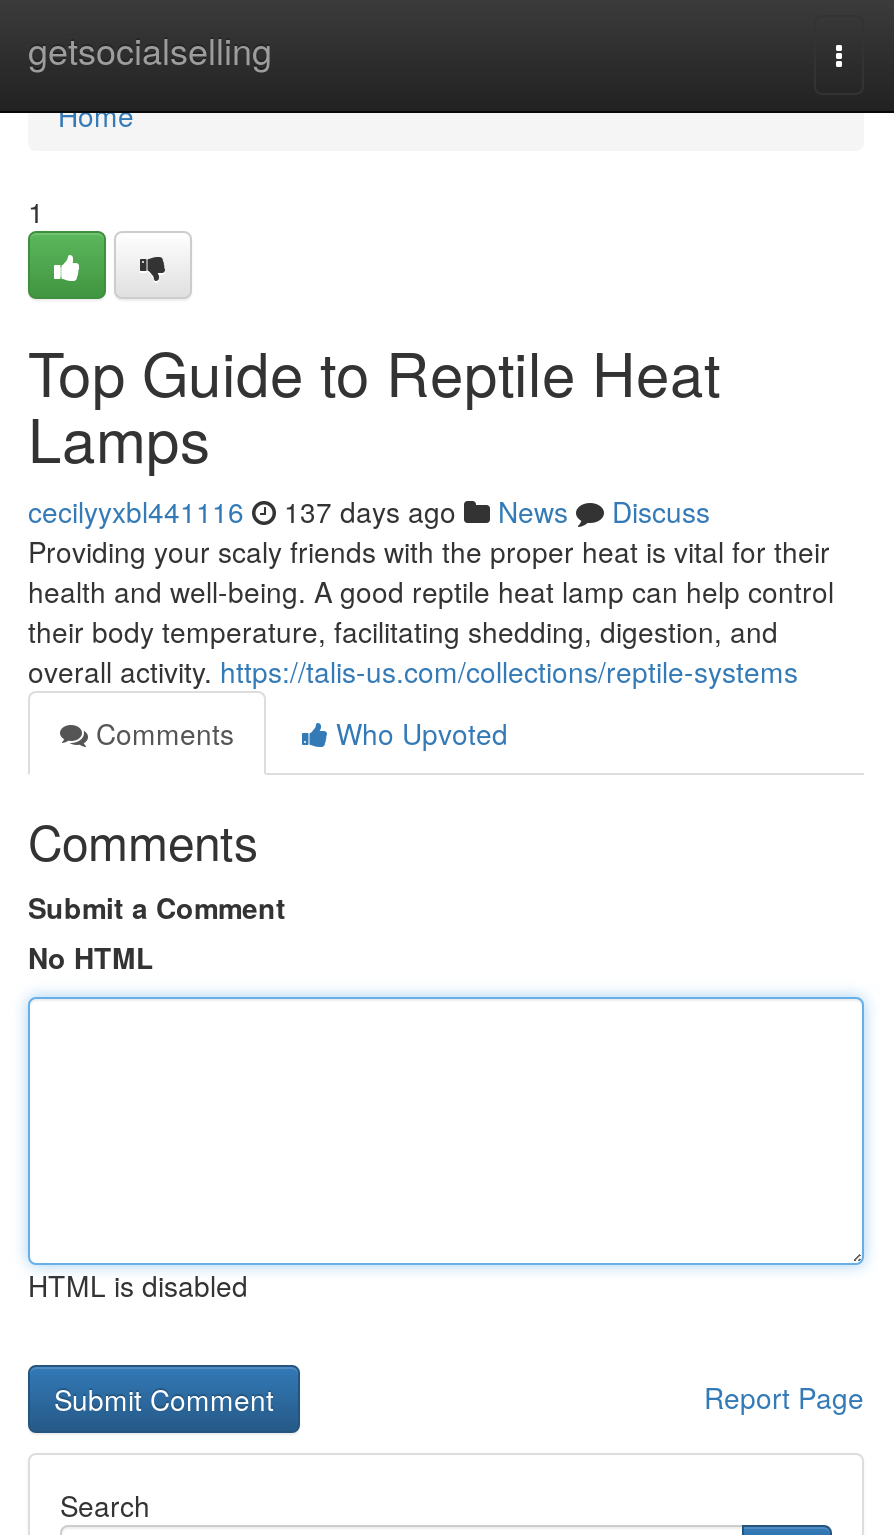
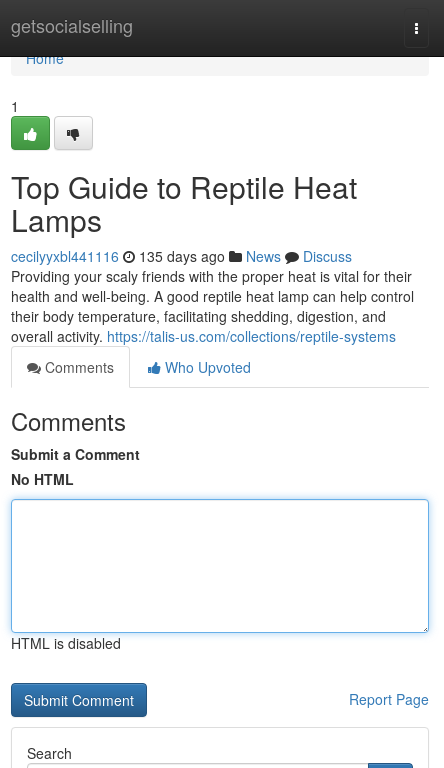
[28,491,710,531] cecilyyxbl441116 137 days ago News Discuss -> [11,246,352,266] cecilyyxbl441116 135 days ago News Discuss

